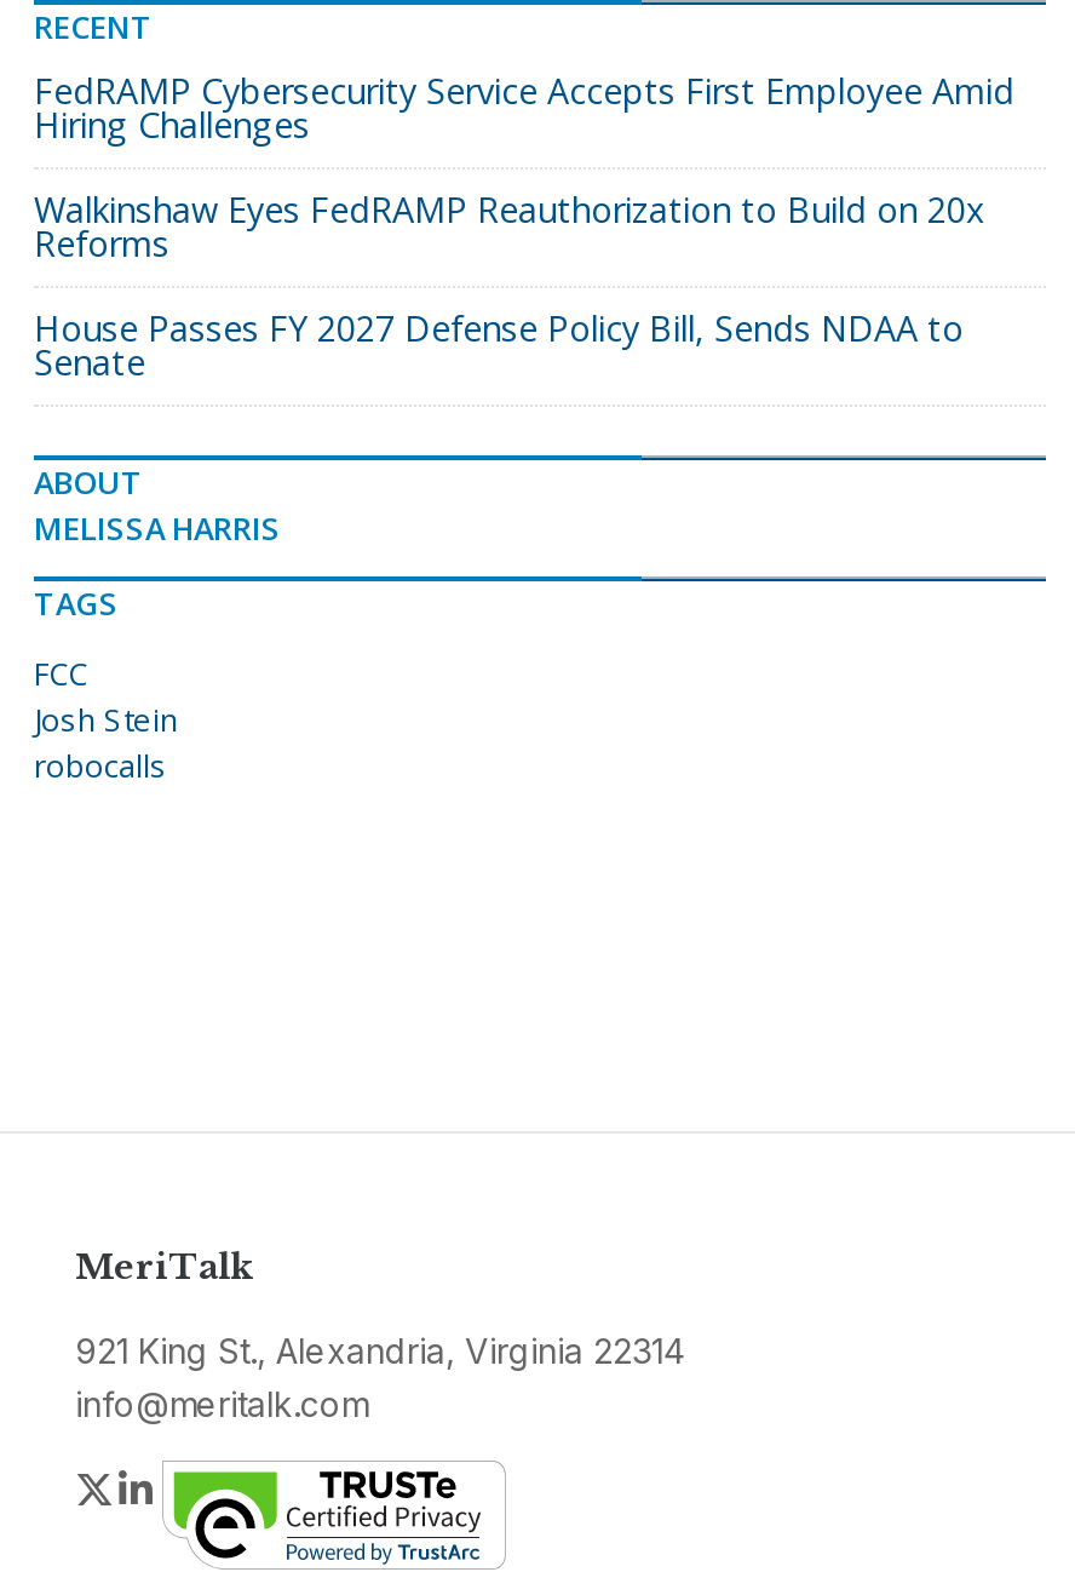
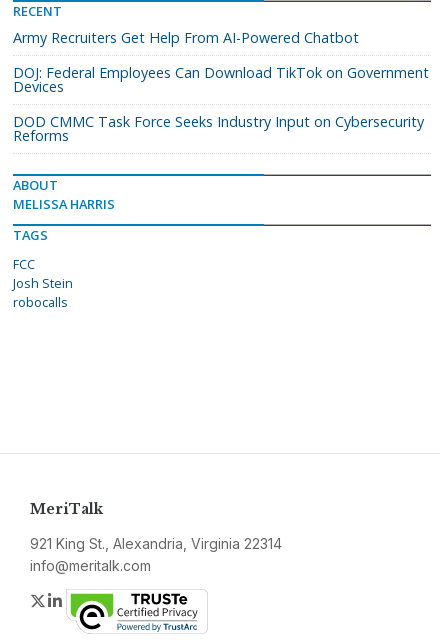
[34,68,1014,233] FedRAMP Cybersecurity Service Accepts First Employee Amid | Hiring Challenges | Walkinshaw Eyes FedRAMP Reauthorization to Build on 20x -> [13,28,429,131] Army Recruiters Get Help From AI-Powered Chatbot | DOJ: Federal Employees Can Download TikTok on Government | Devices | DOD CMMC Task Force Seeks Industry Input on Cybersecurity
moved [34,221,169,267] -> [13,126,69,145]: Reforms
[34,305,964,385] House Passes FY 2027 Defense Policy Bill, Sends NDAA to | Senate -> none

